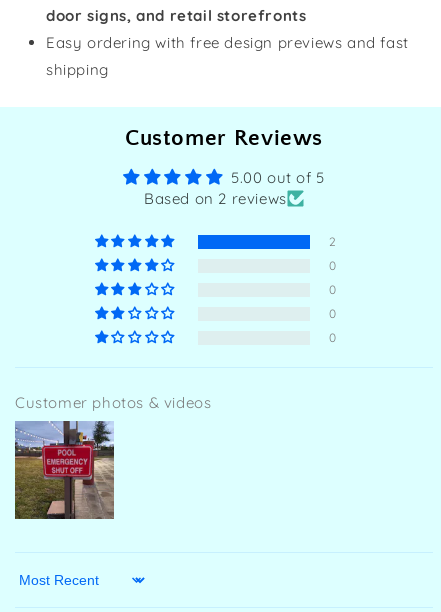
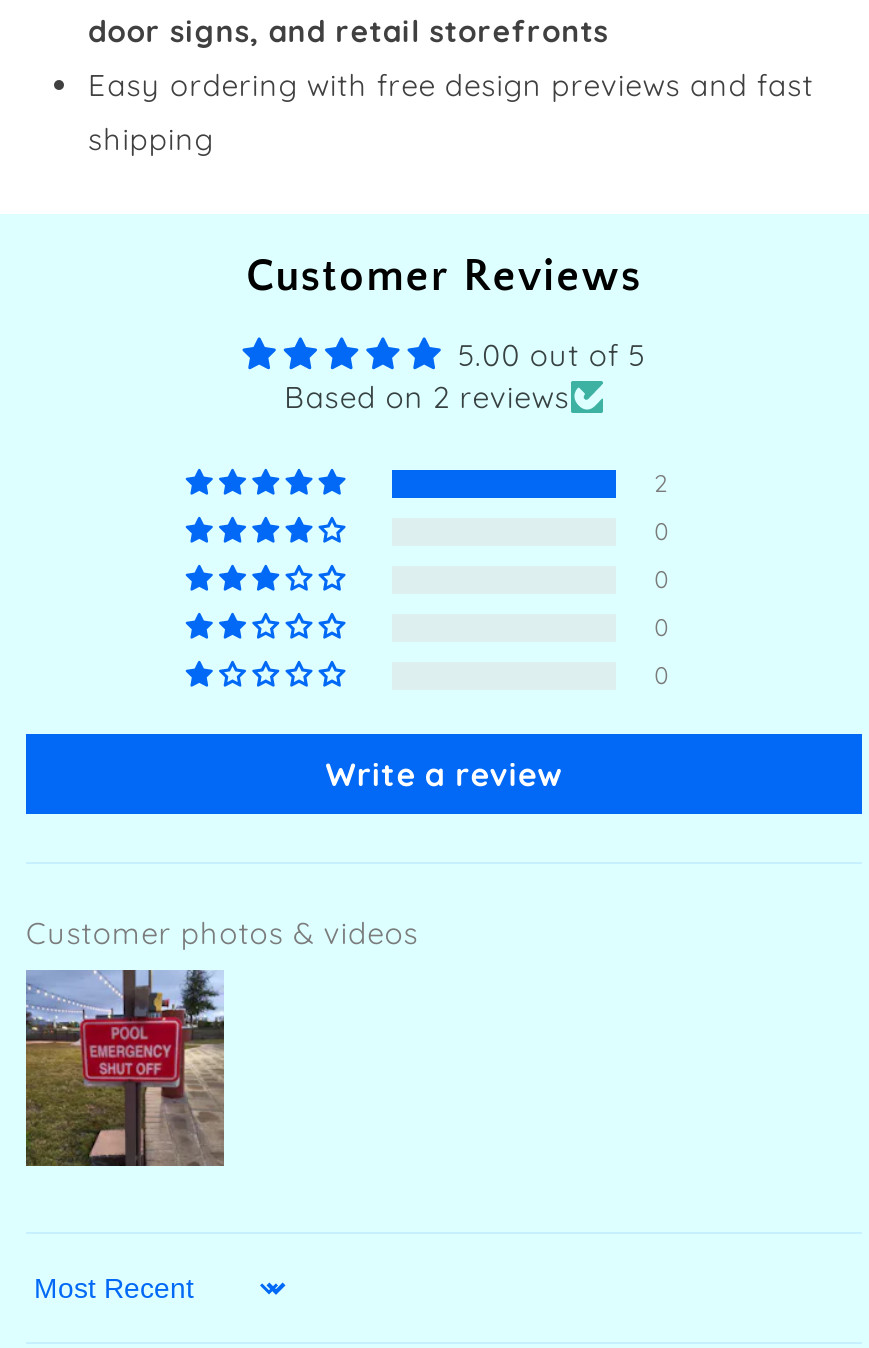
none -> [326,753,562,793] Write a review

